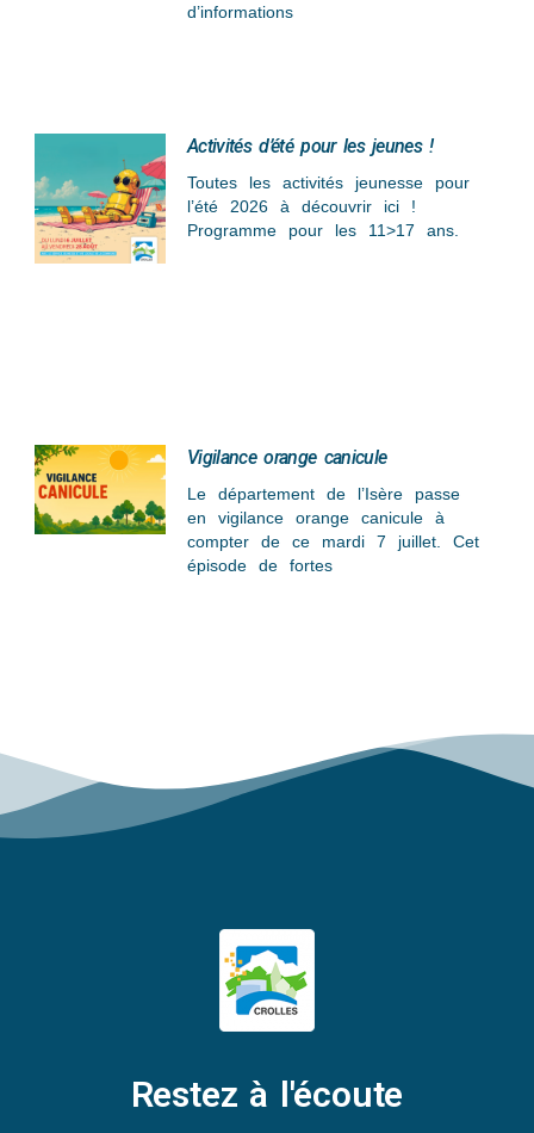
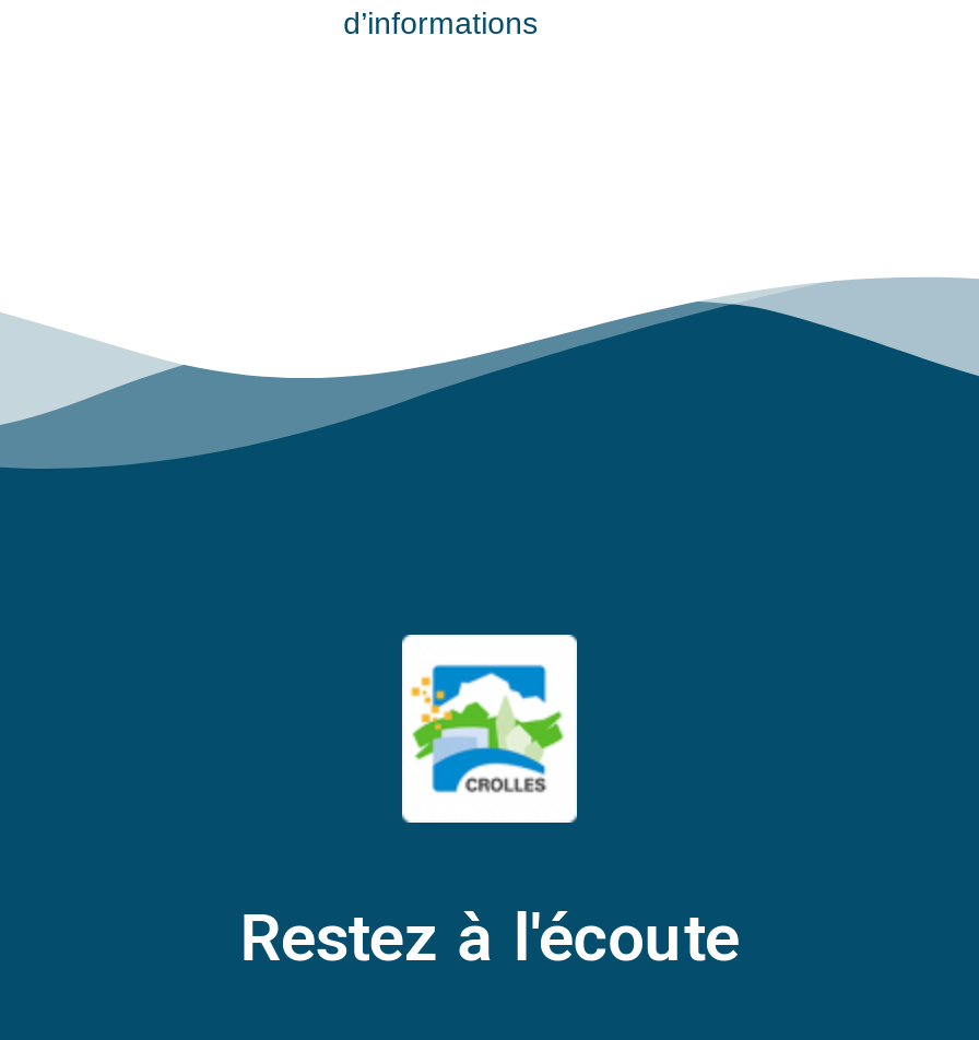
[33,132,470,264] [image] | Activités d’été pour les jeunes ! | Toutes les activités jeunesse pour | l’été 2026 à découvrir ici ! | Programme pour les 11>17 ans. -> none
[33,444,479,574] [image] | Vigilance orange canicule | Le département de l’Isère passe | en vigilance orange canicule à | compter de ce mardi 7 juillet. Cet | épisode de fortes -> none

